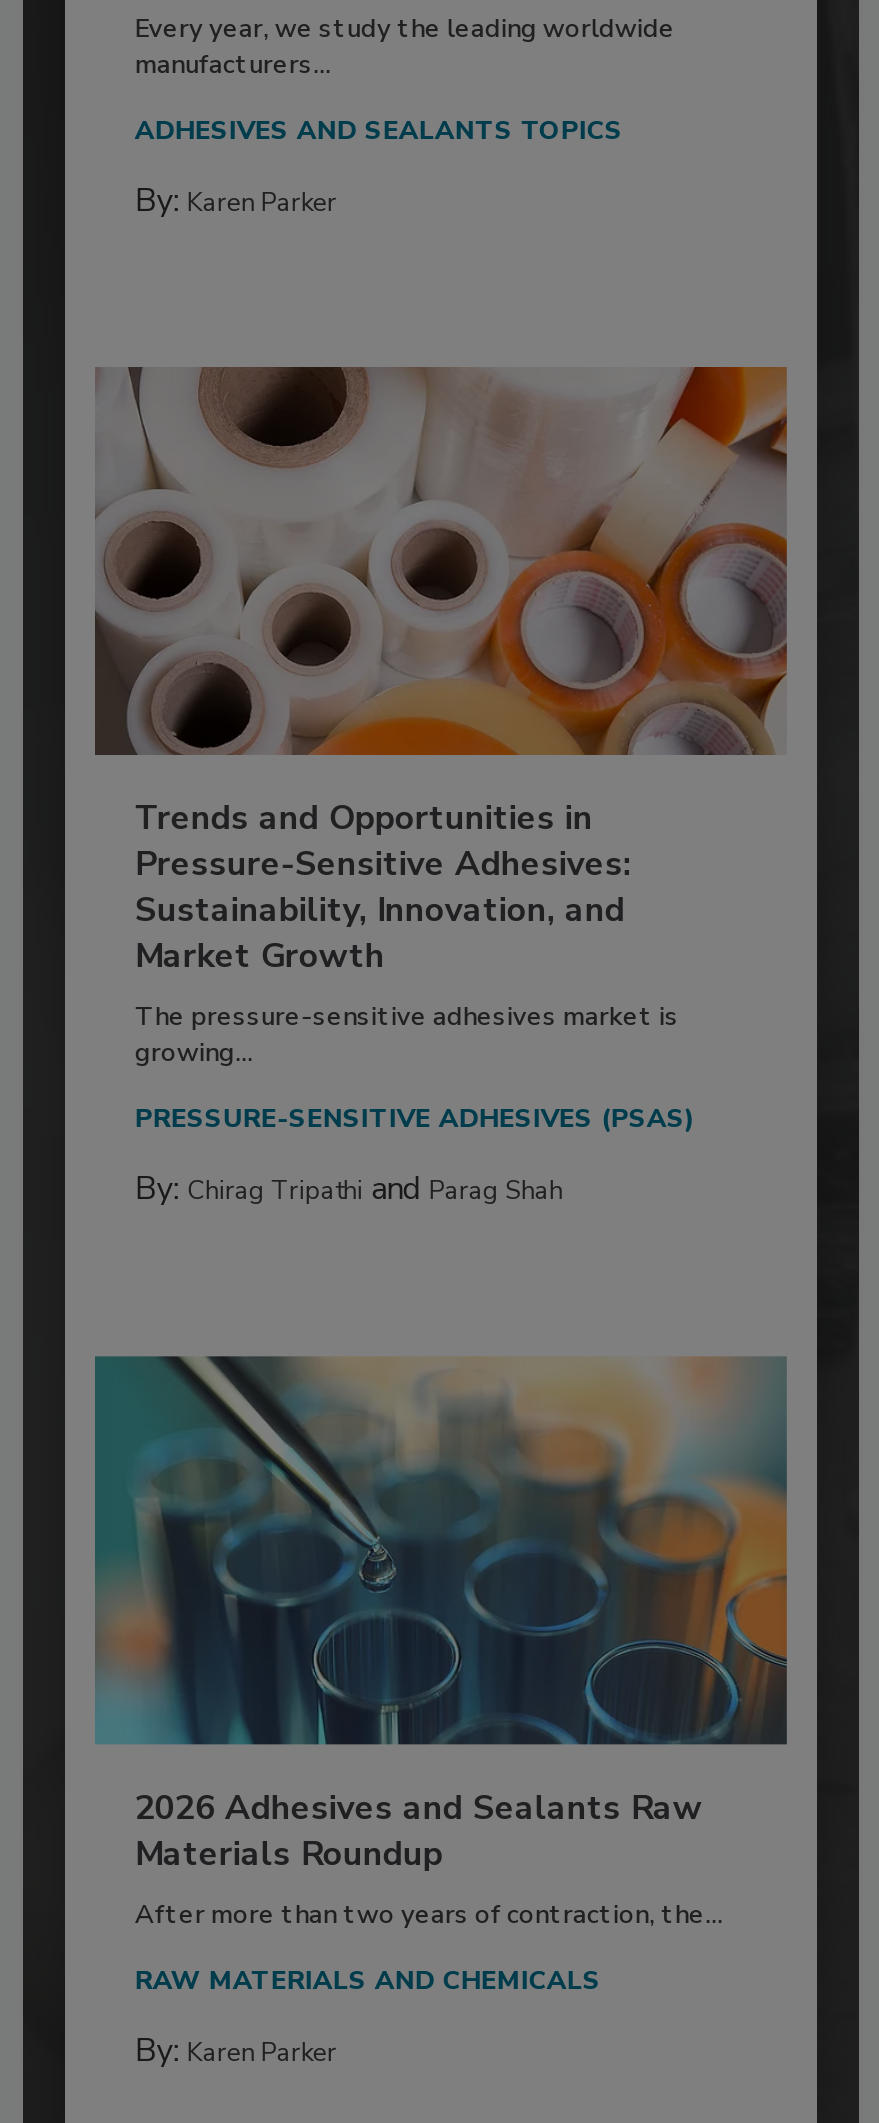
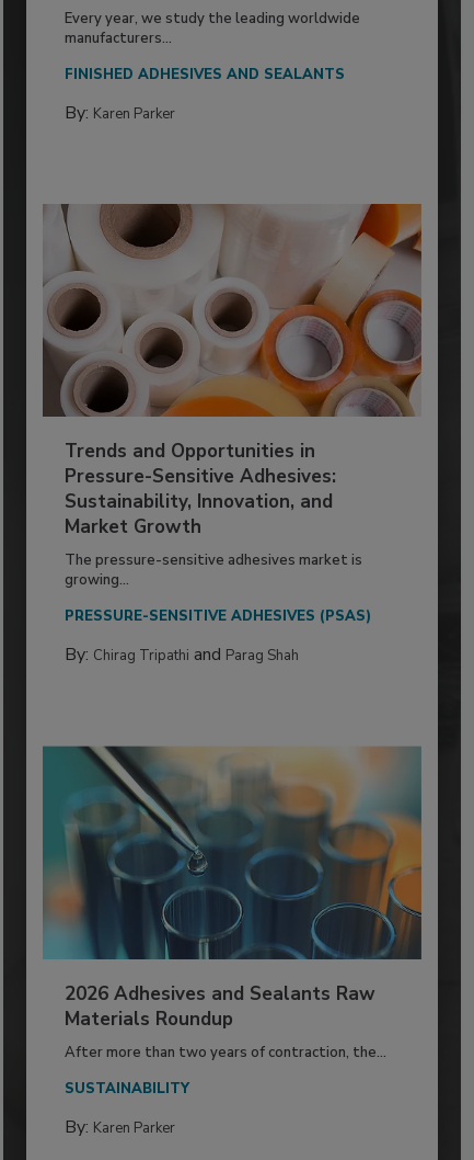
[135,113,623,149] ADHESIVES AND SEALANTS TOPICS -> [64,64,345,84] FINISHED ADHESIVES AND SEALANTS
[135,1963,601,1999] RAW MATERIALS AND CHEMICALS -> [64,1079,189,1099] SUSTAINABILITY

